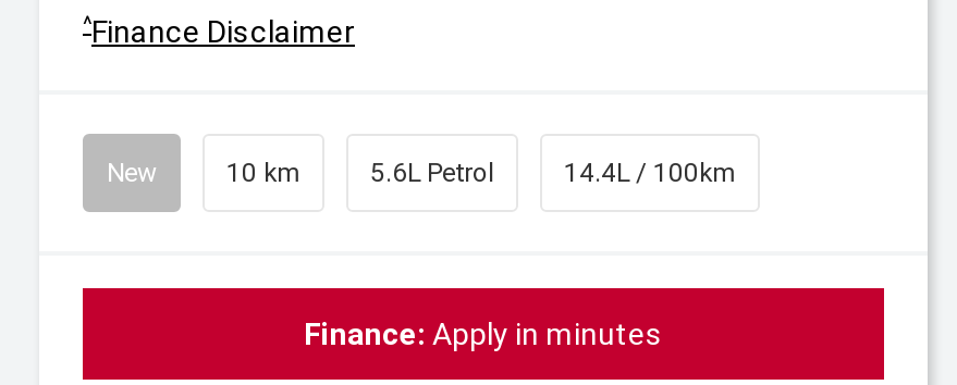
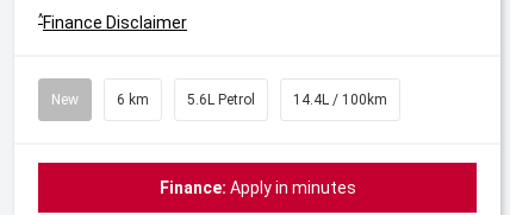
[226,158,300,188] 10 km -> [117,91,149,108] 6 km

